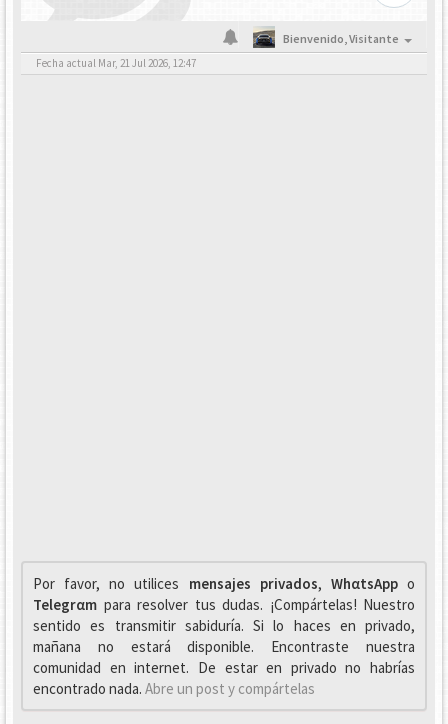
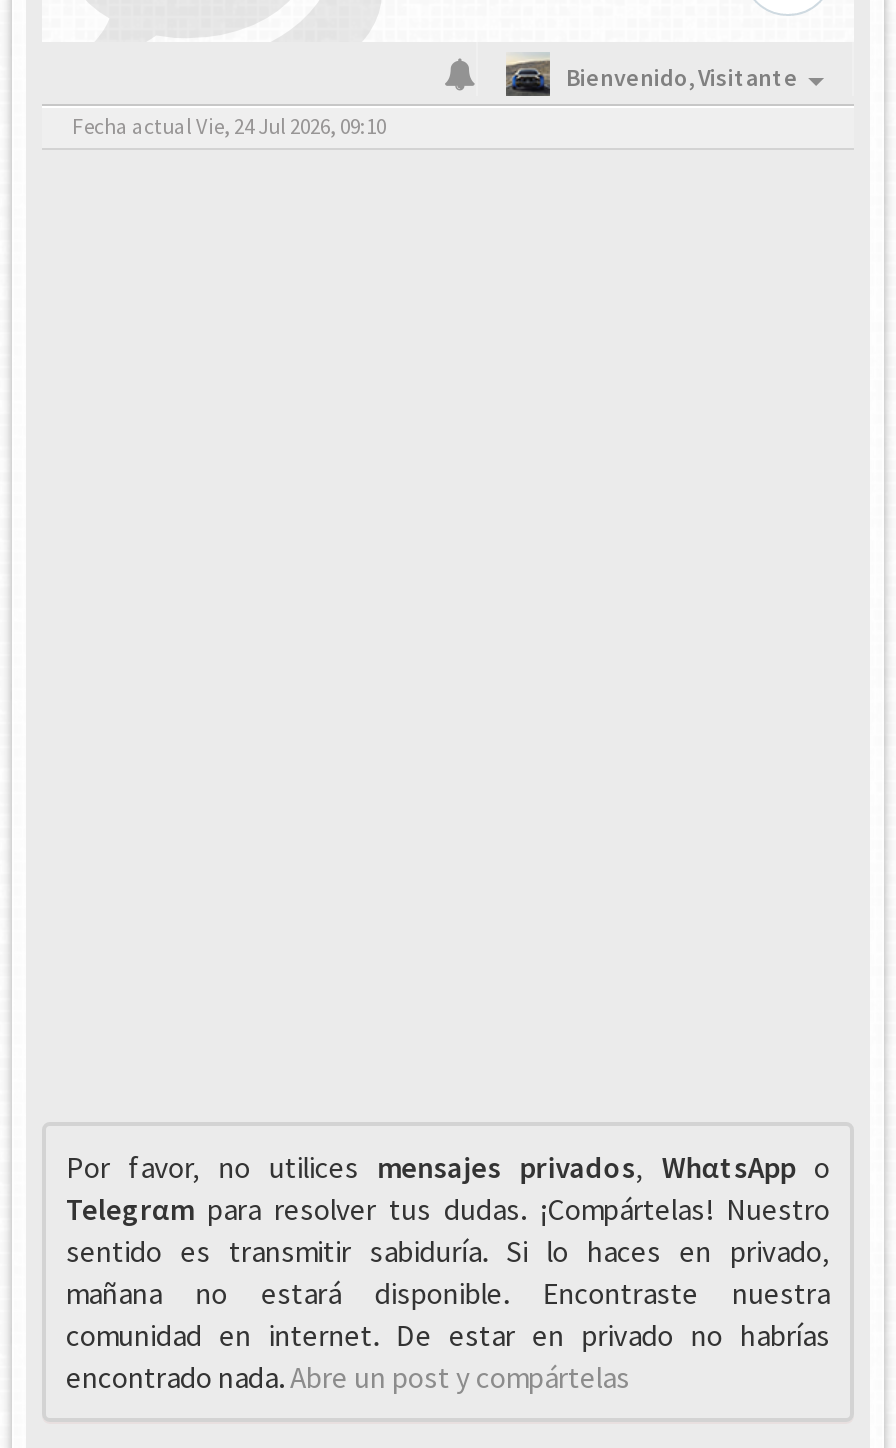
[36,56,196,70] Fecha actual Mar, 21 Jul 2026, 12:47 -> [72,112,386,140] Fecha actual Vie, 24 Jul 2026, 09:10

